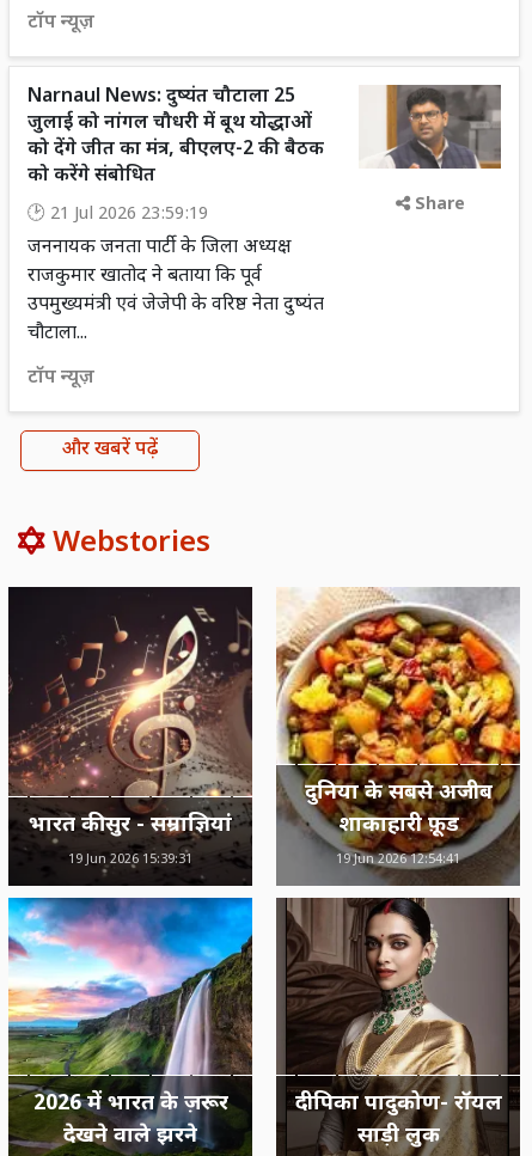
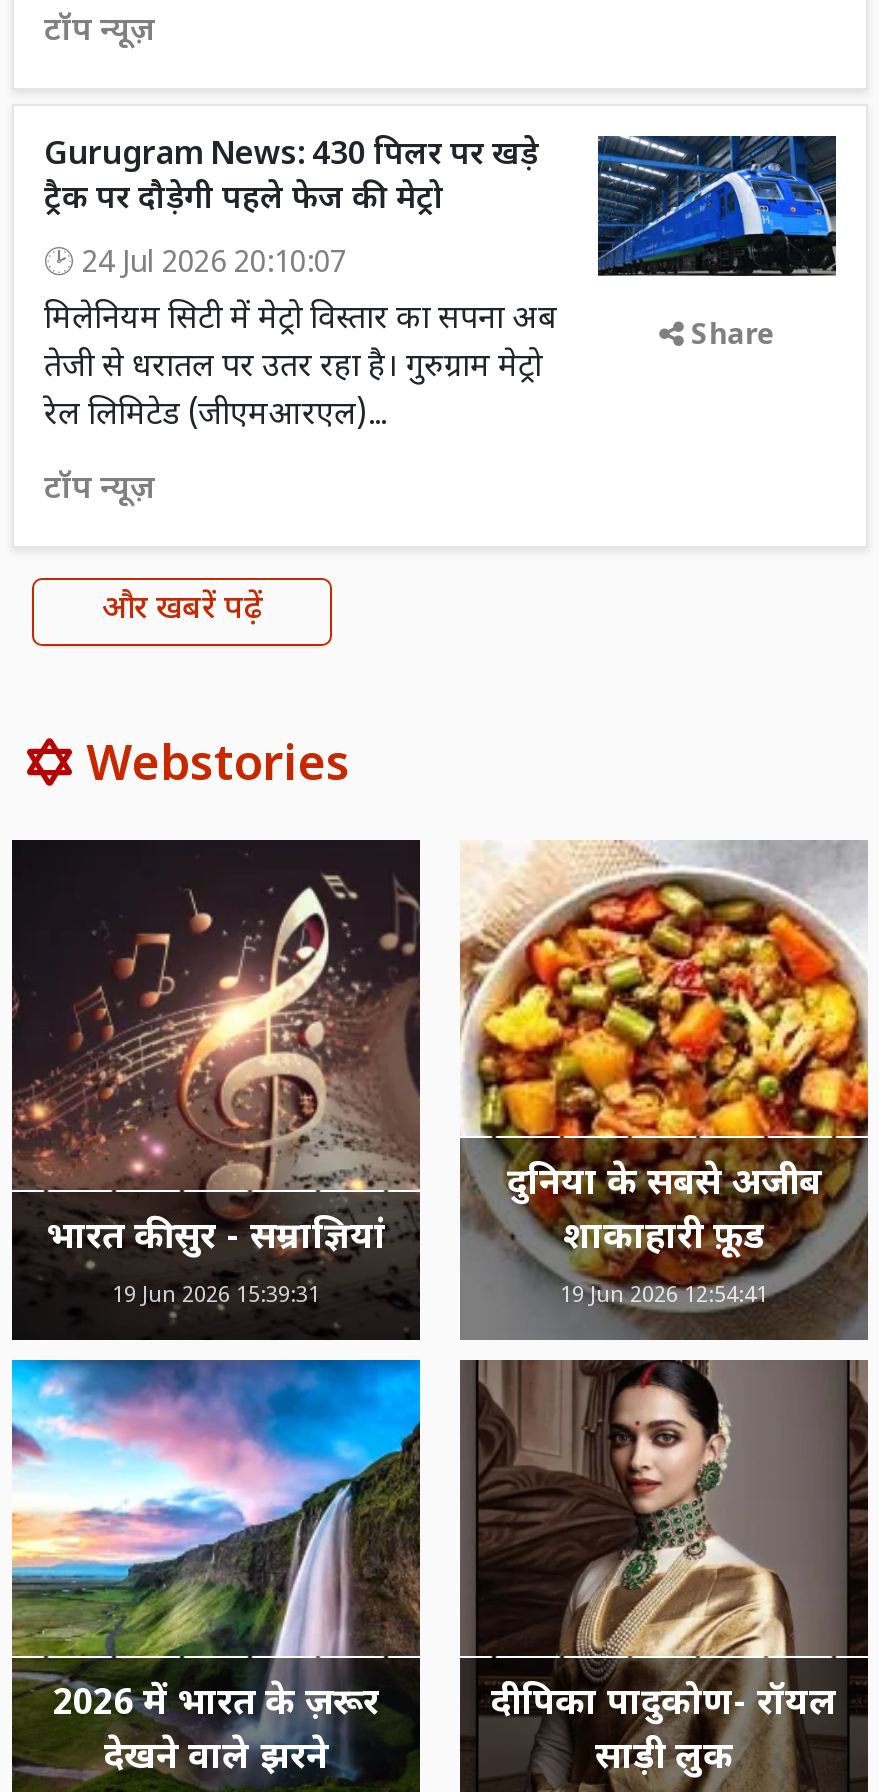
[27,84,502,189] [image] | Narnaul News: दुष्यंत चौटाला 25 | जुलाई को नांगल चौधरी में बूथ योद्धाओं | को देंगे जीत का मंत्र, बीएलए-2 की बैठक | को करेंगे संबोधित -> [44,134,838,278] [image] | Gurugram News: 430 पिलर पर खड़े | ट्रैक पर दौड़ेगी पहले फेज की मेट्रो
[27,203,324,347] 21 Jul 2026 23:59:19 | जननायक जनता पार्टी के जिला अध्यक्ष | राजकुमार खातोद ने बताया कि पूर्व | उपमुख्यमंत्री एवं जेजेपी के वरिष्ठ नेता दुष्यंत | चौटाला... -> [44,246,556,438] 24 Jul 2026 20:10:07 | मिलेनियम सिटी में मेट्रो विस्तार का सपना अब | तेजी से धरातल पर उतर रहा है। गुरुग्राम मेट्रो | रेल लिमिटेड (जीएमआरएल)...

